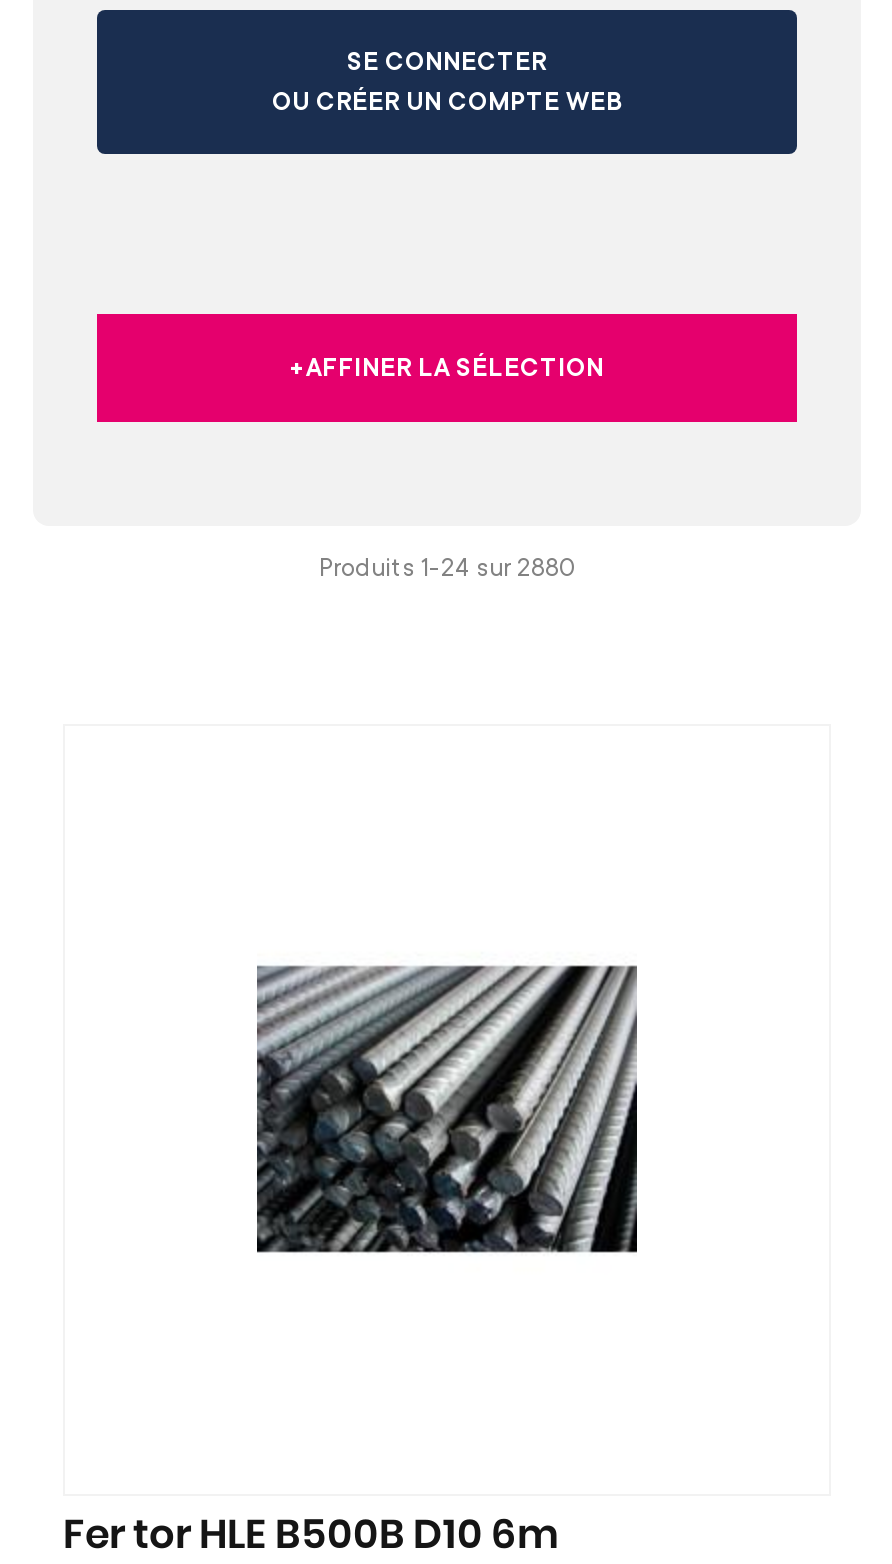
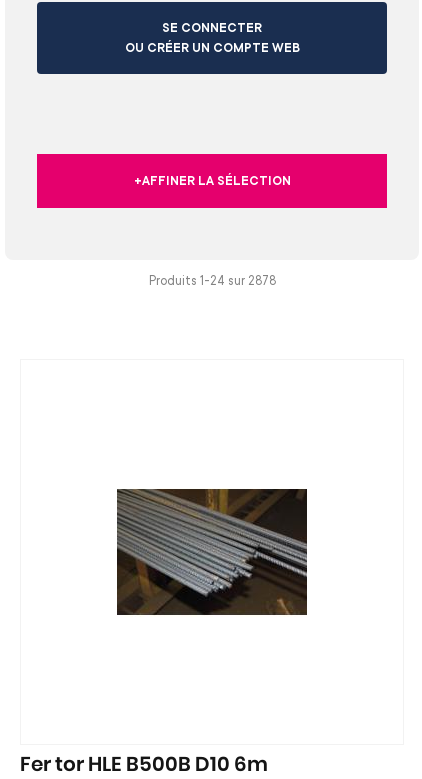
[319,550,575,584] Produits 1-24 sur 2880 -> [148,272,275,289] Produits 1-24 sur 2878
[255,964,639,1254] [image] -> [117,480,308,623] [image]

